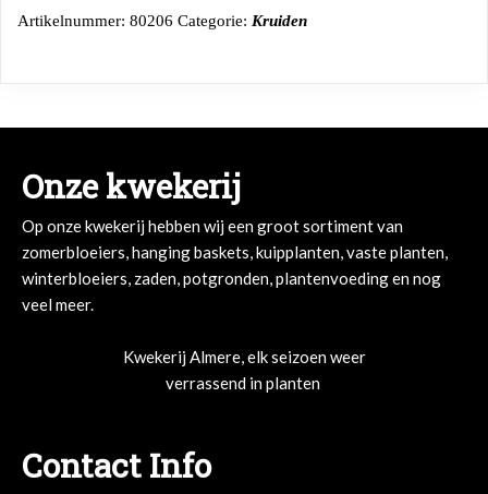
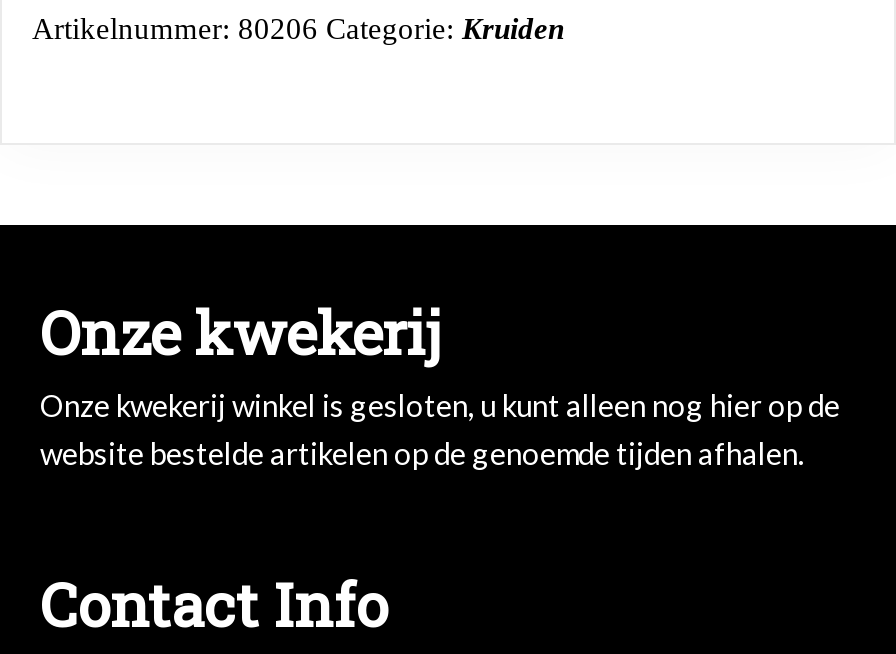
[22,215,448,392] Op onze kwekerij hebben wij een groot sortiment van | zomerbloeiers, hanging baskets, kuipplanten, vaste planten, | winterbloeiers, zaden, potgronden, plantenvoeding en nog | veel meer. | Kwekerij Almere, elk seizoen weer | verrassend in planten -> [40,387,840,471] Onze kwekerij winkel is gesloten, u kunt alleen nog hier op de | website bestelde artikelen op de genoemde tijden afhalen.

